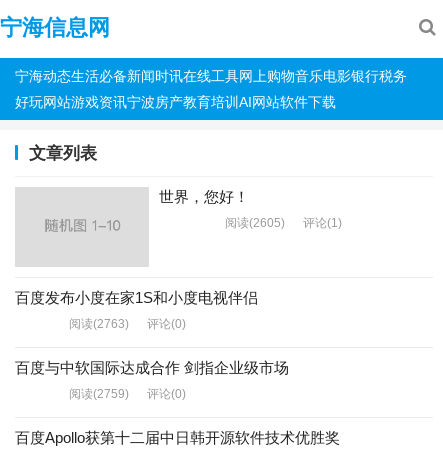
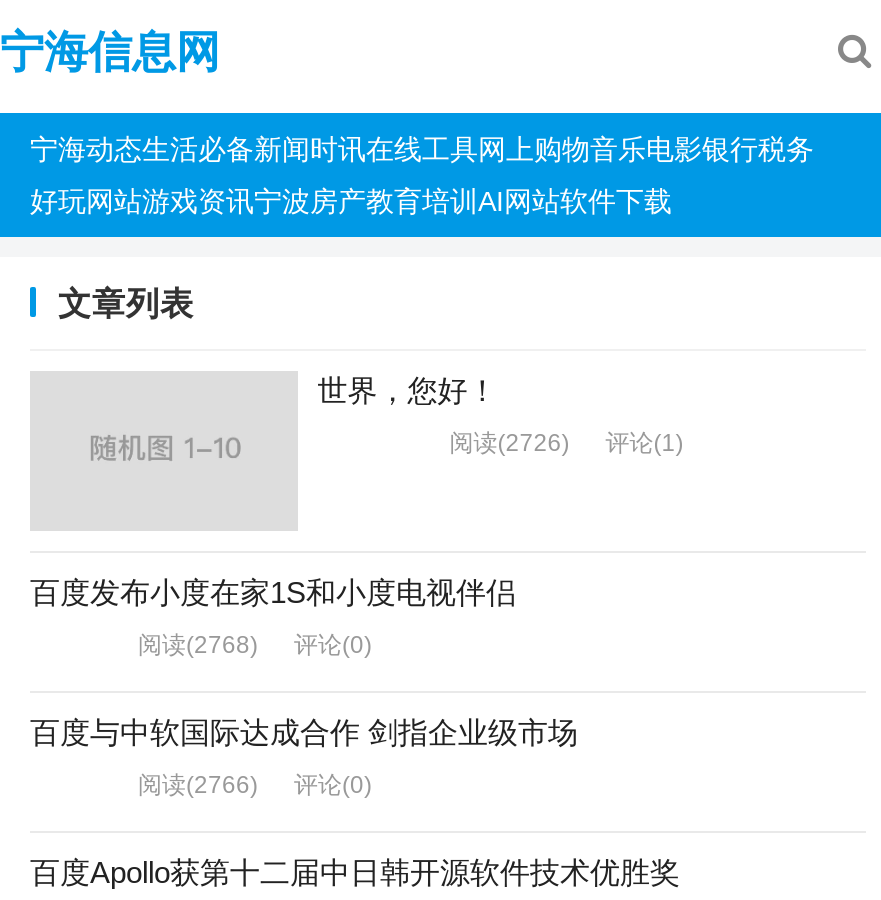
[225,216,285,230] 阅读(2605) -> [450,429,570,457] 阅读(2726)
[69,317,129,331] 阅读(2763) -> [138,631,258,659] 阅读(2768)
[69,387,129,401] 阅读(2759) -> [138,771,258,799] 阅读(2766)

